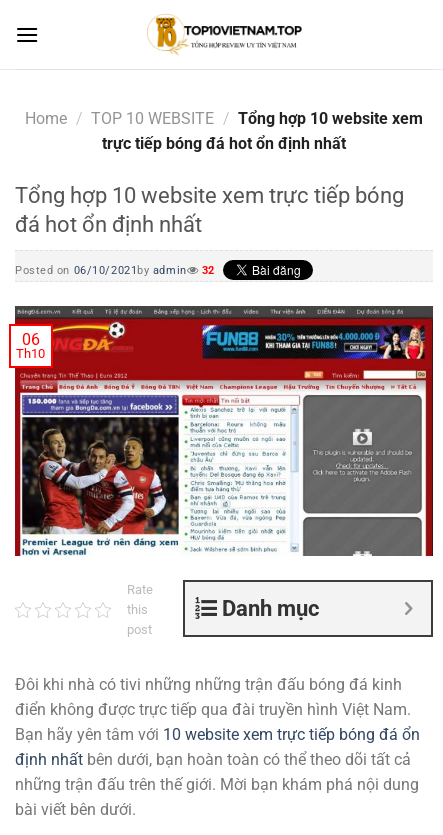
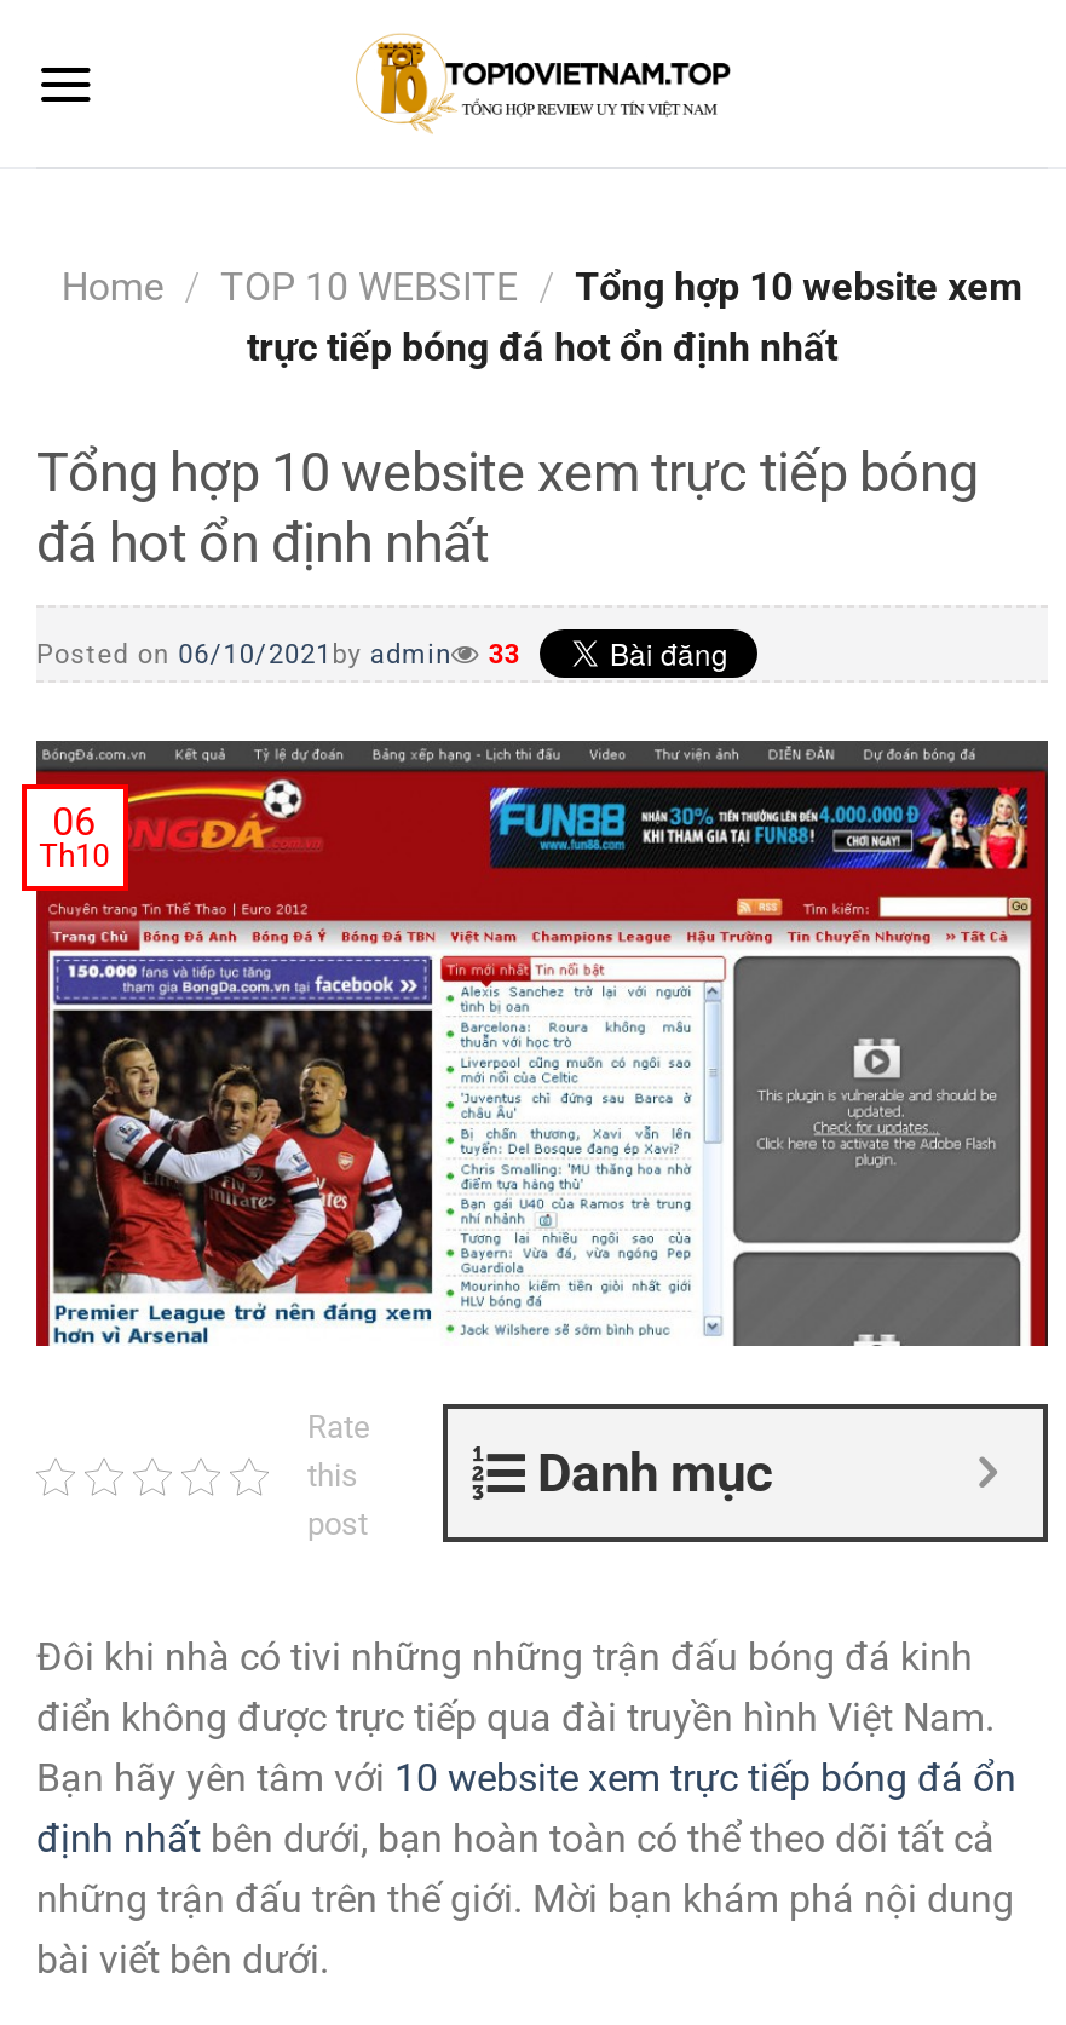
[15,264,215,277] Posted on 06/10/2021 by admin 32 -> [36,640,520,671] Posted on 06/10/2021 by admin 33

